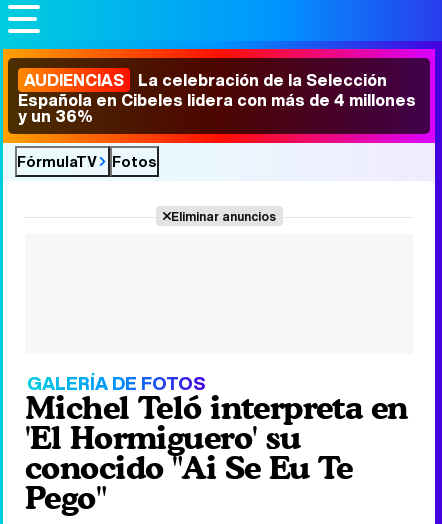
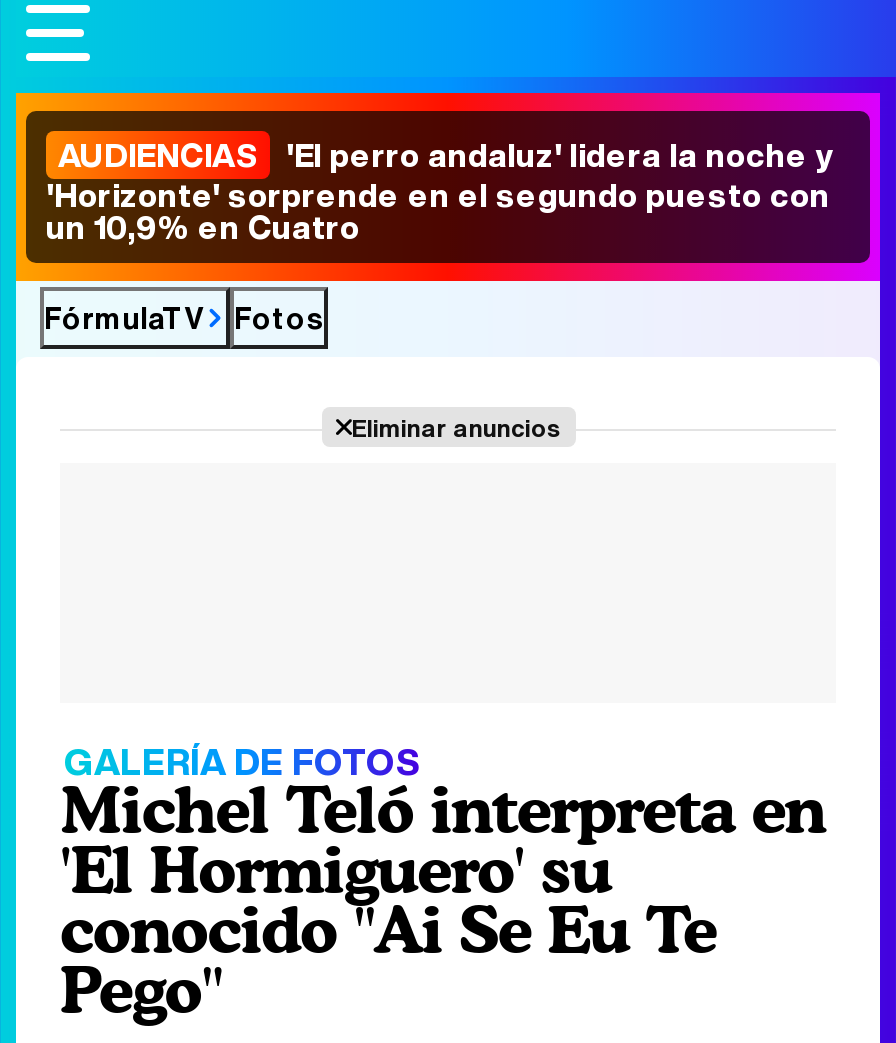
[18,68,416,128] AUDIENCIAS La celebración de la Selección | Española en Cibeles lidera con más de 4 millones | y un 36% -> [46,131,834,251] AUDIENCIAS 'El perro andaluz' lidera la noche y | 'Horizonte' sorprende en el segundo puesto con | un 10,9% en Cuatro

